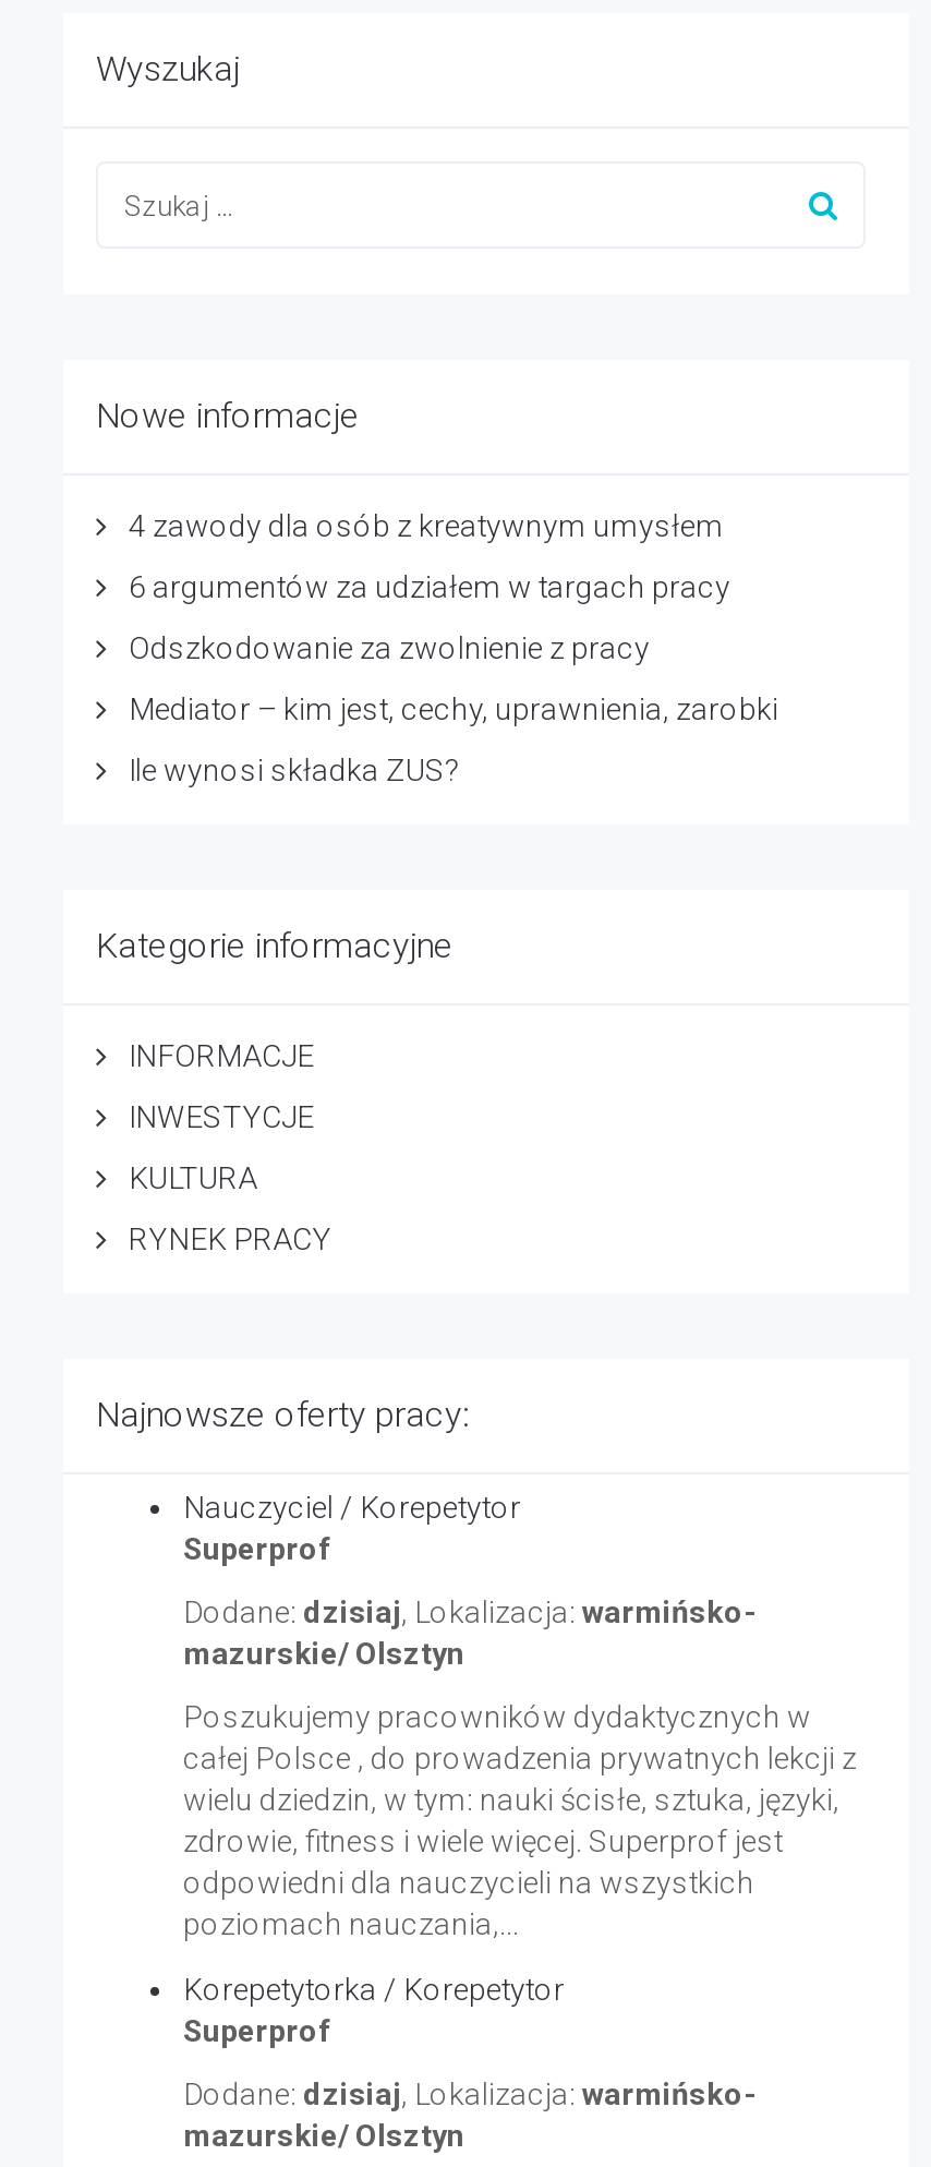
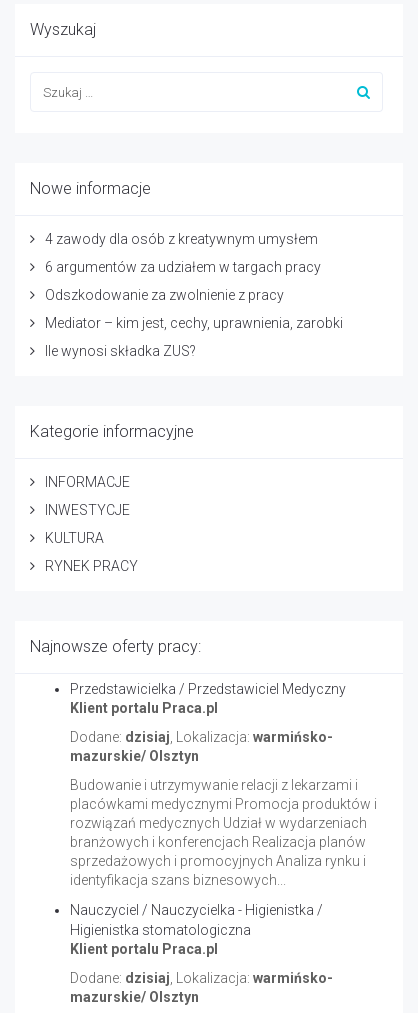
[183,1490,521,1566] Nauczyciel / Korepetytor | Superprof -> [70,681,346,716] Przedstawicielka / Przedstawiciel Medyczny | Klient portalu Praca.pl
[183,1699,857,1941] Poszukujemy pracowników dydaktycznych w | całej Polsce , do prowadzenia prywatnych lekcji z | wielu dziedzin, w tym: nauki ścisłe, sztuka, języki, | zdrowie, fitness i wiele więcej. Superprof jest | odpowiedni dla nauczycieli na wszystkich | poziomach nauczania,... -> [70,777,377,888] Budowanie i utrzymywanie relacji z lekarzami i | placówkami medycznymi Promocja produktów i | rozwiązań medycznych Udział w wydarzeniach | branżowych i konferencjach Realizacja planów | sprzedażowych i promocyjnych Analiza rynku i | identyfikacja szans biznesowych...
[183,1972,565,2048] Korepetytorka / Korepetytor | Superprof -> [70,902,323,957] Nauczyciel / Nauczycielka - Higienistka / | Higienistka stomatologiczna | Klient portalu Praca.pl

